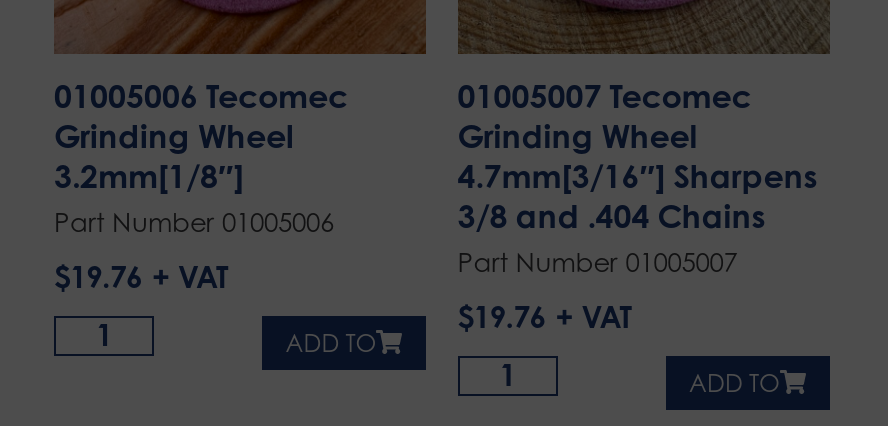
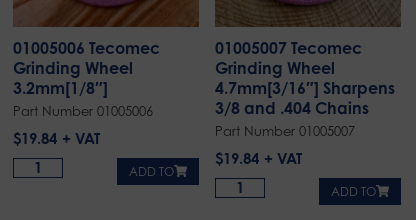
[54,258,142,296] $19.76 -> [13,129,57,148] $19.84
[458,298,546,336] $19.76 -> [215,149,259,168] $19.84

